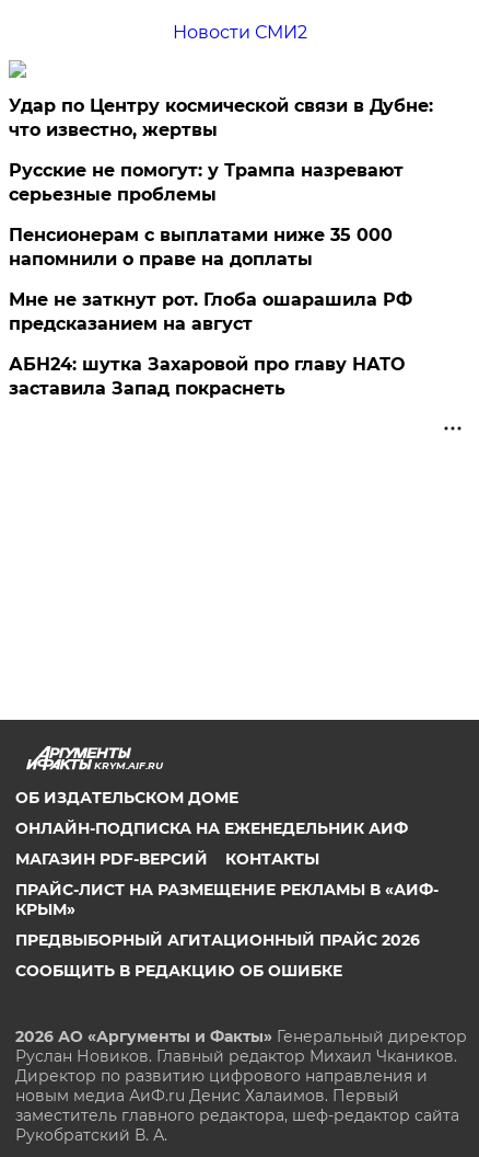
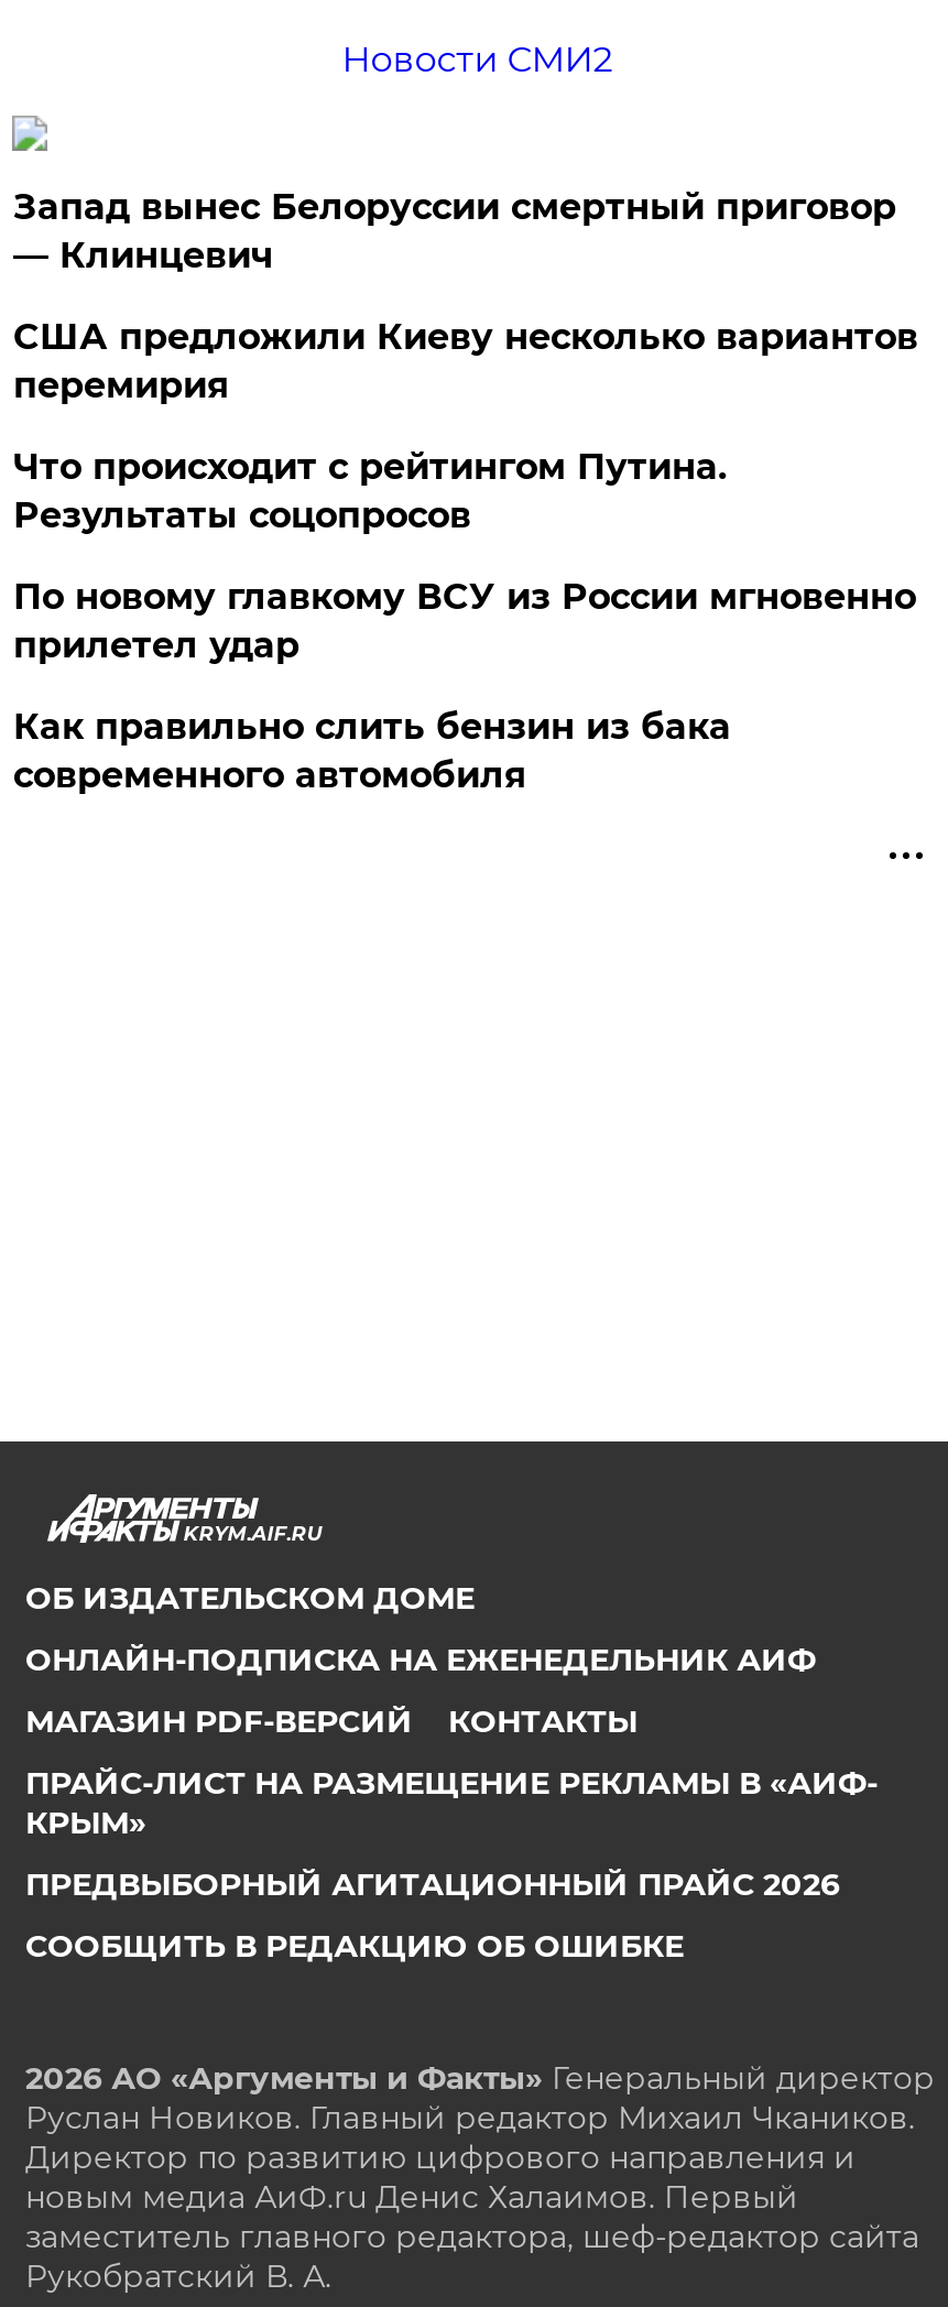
[9,95,434,140] Удар по Центру космической связи в Дубне: | что известно, жертвы -> [13,186,896,276] Запад вынес Белоруссии смертный приговор | — Клинцевич
[9,160,404,205] Русские не помогут: у Трампа назревают | серьезные проблемы -> [13,316,918,406] США предложили Киеву несколько вариантов | перемирия
[9,225,393,270] Пенсионерам с выплатами ниже 35 000 | напомнили о праве на доплаты -> [13,446,726,536] Что происходит с рейтингом Путина. | Результаты соцопросов
[9,289,413,334] Мне не заткнут рот. Глоба ошарашила РФ | предсказанием на август -> [13,576,916,666] По новому главкому ВСУ из России мгновенно | прилетел удар
[9,354,405,399] АБН24: шутка Захаровой про главу НАТО | заставила Запад покраснеть -> [13,706,731,796] Как правильно слить бензин из бака | современного автомобиля

